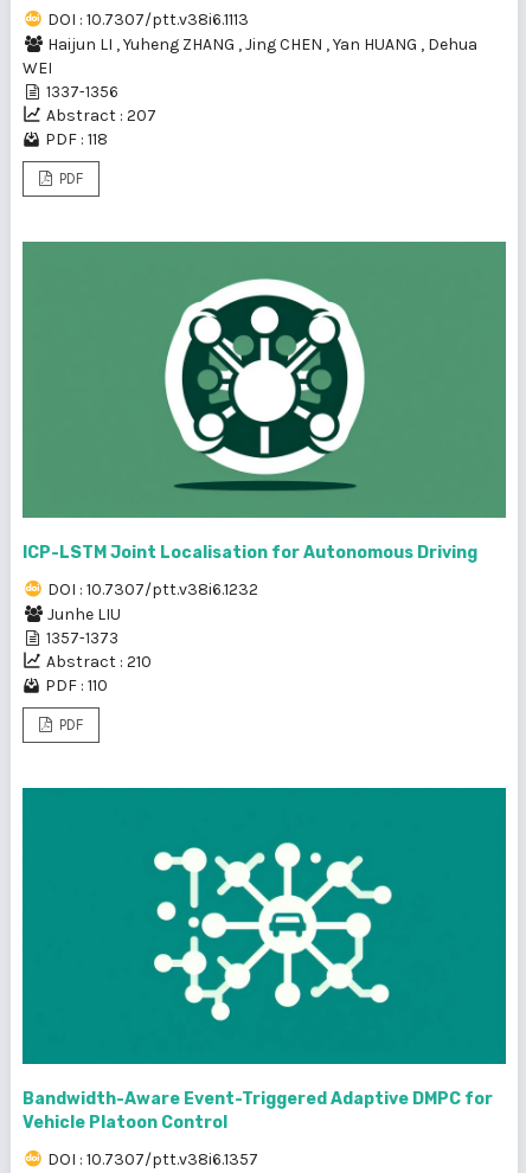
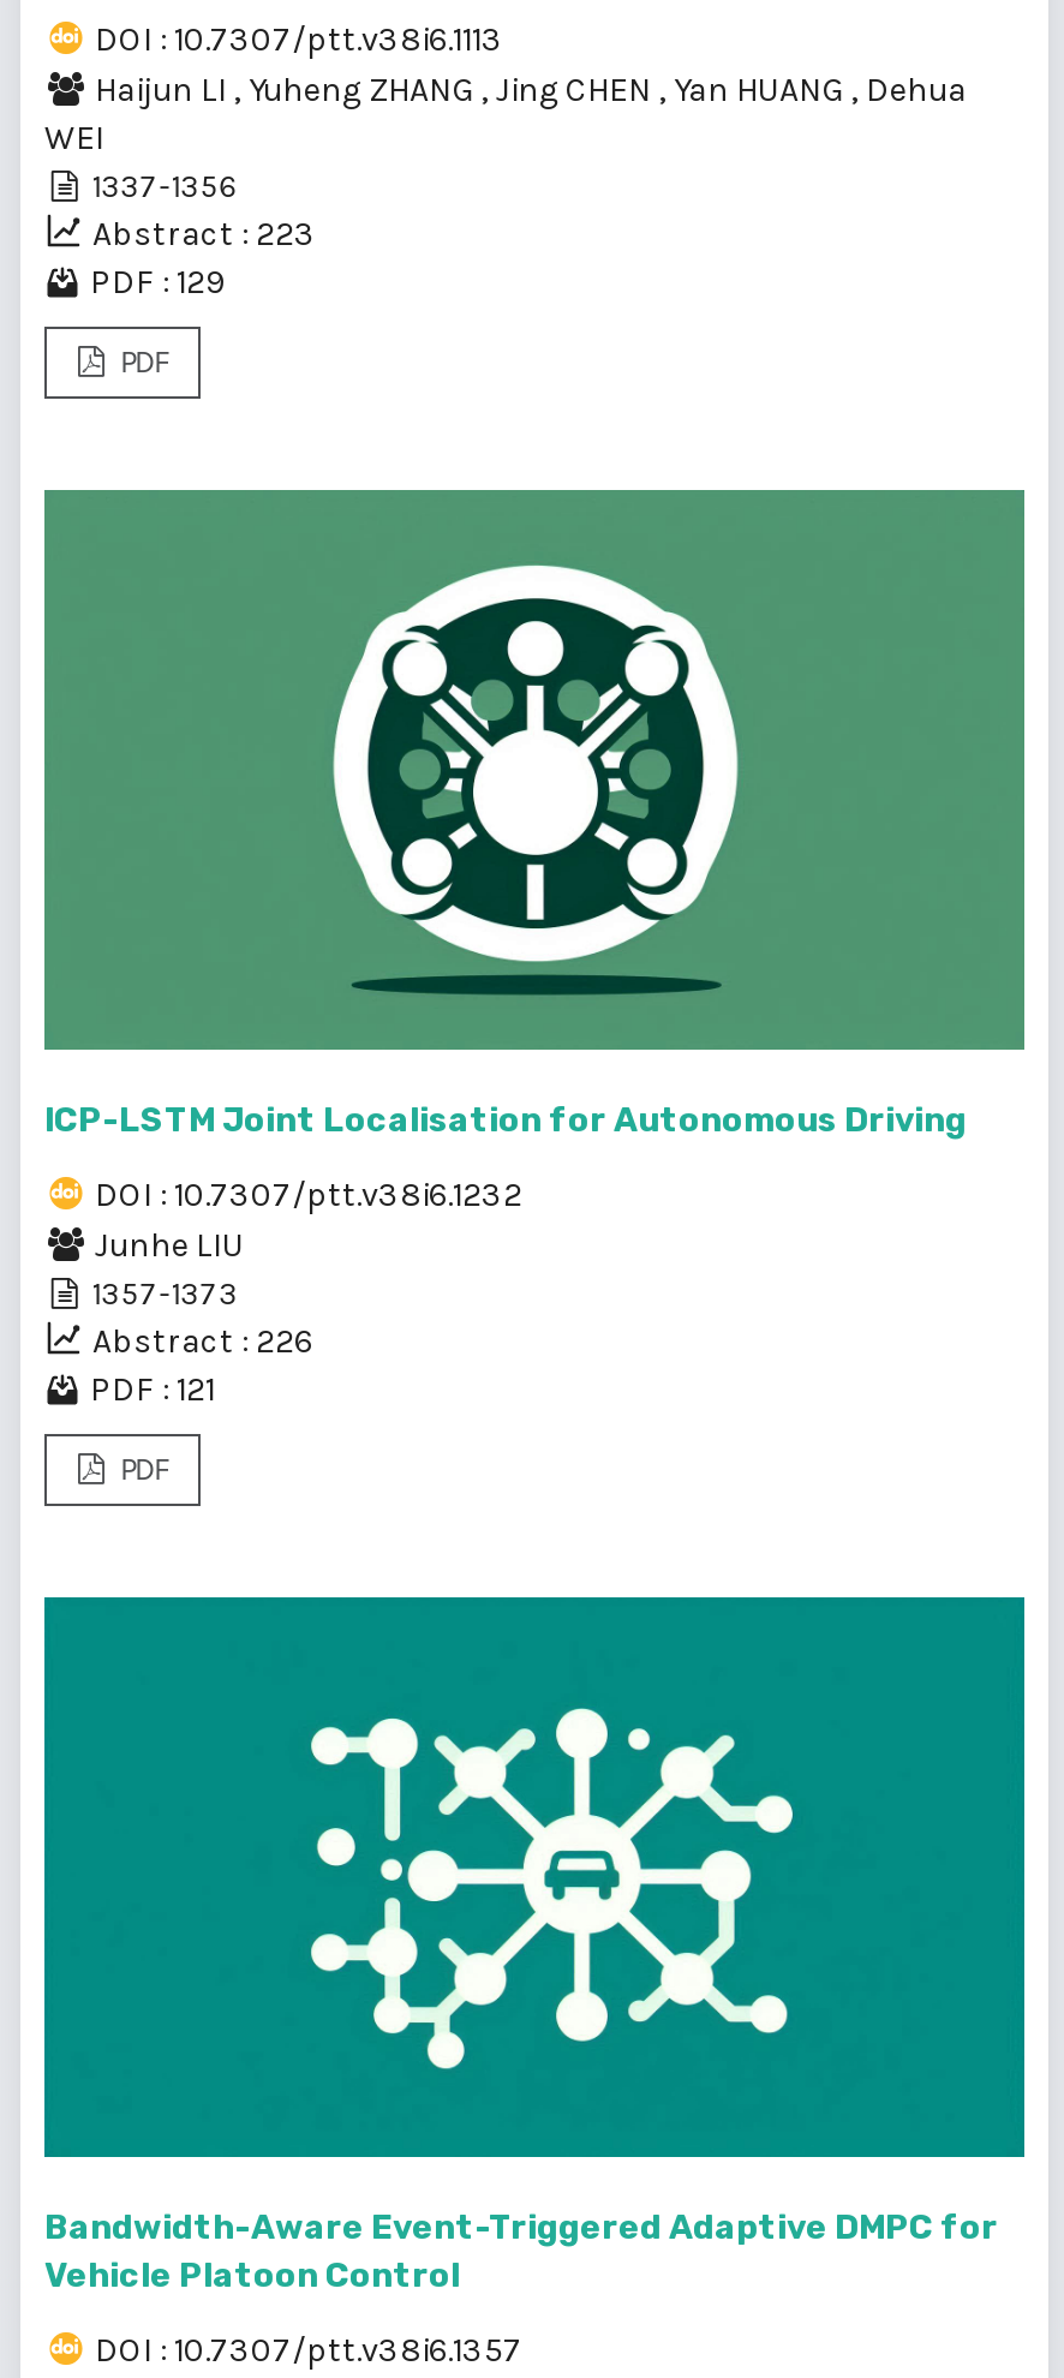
[46,105,156,125] Abstract : 207 -> [92,213,316,253] Abstract : 223
[45,129,108,149] PDF : 118 -> [90,261,225,301] PDF : 129
[46,651,152,671] Abstract : 210 -> [92,1320,313,1361] Abstract : 226
[45,675,108,695] PDF : 110 -> [90,1368,215,1409] PDF : 121

